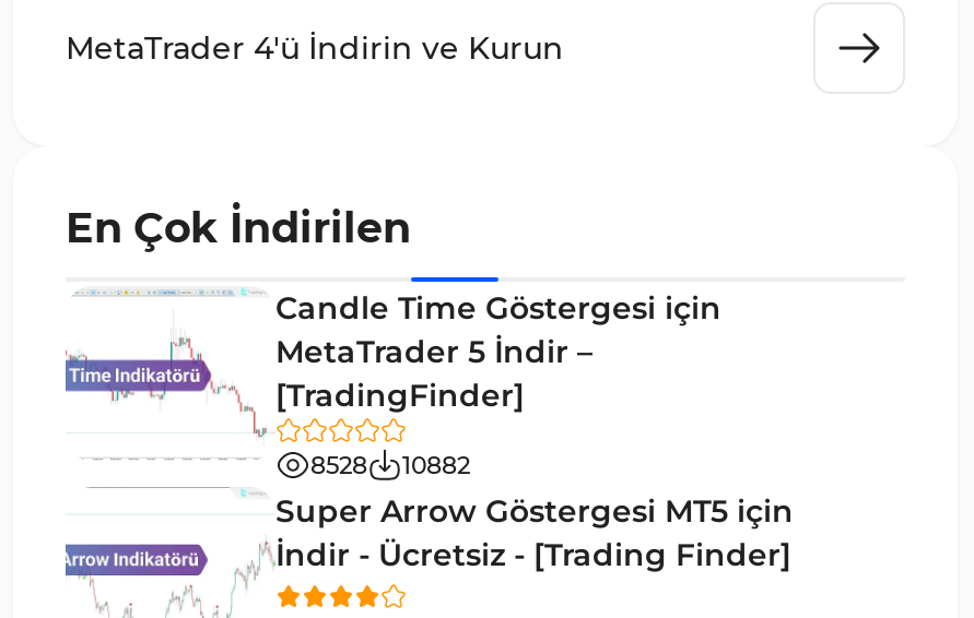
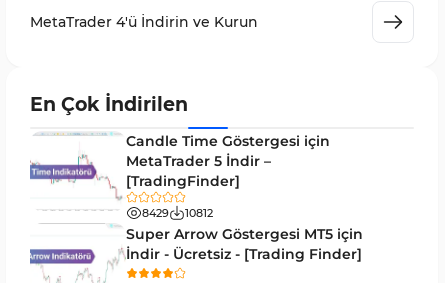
[310,450,367,480] 8528 -> [142,206,169,220] 8429
[402,450,470,480] 10882 -> [185,206,213,220] 10812

